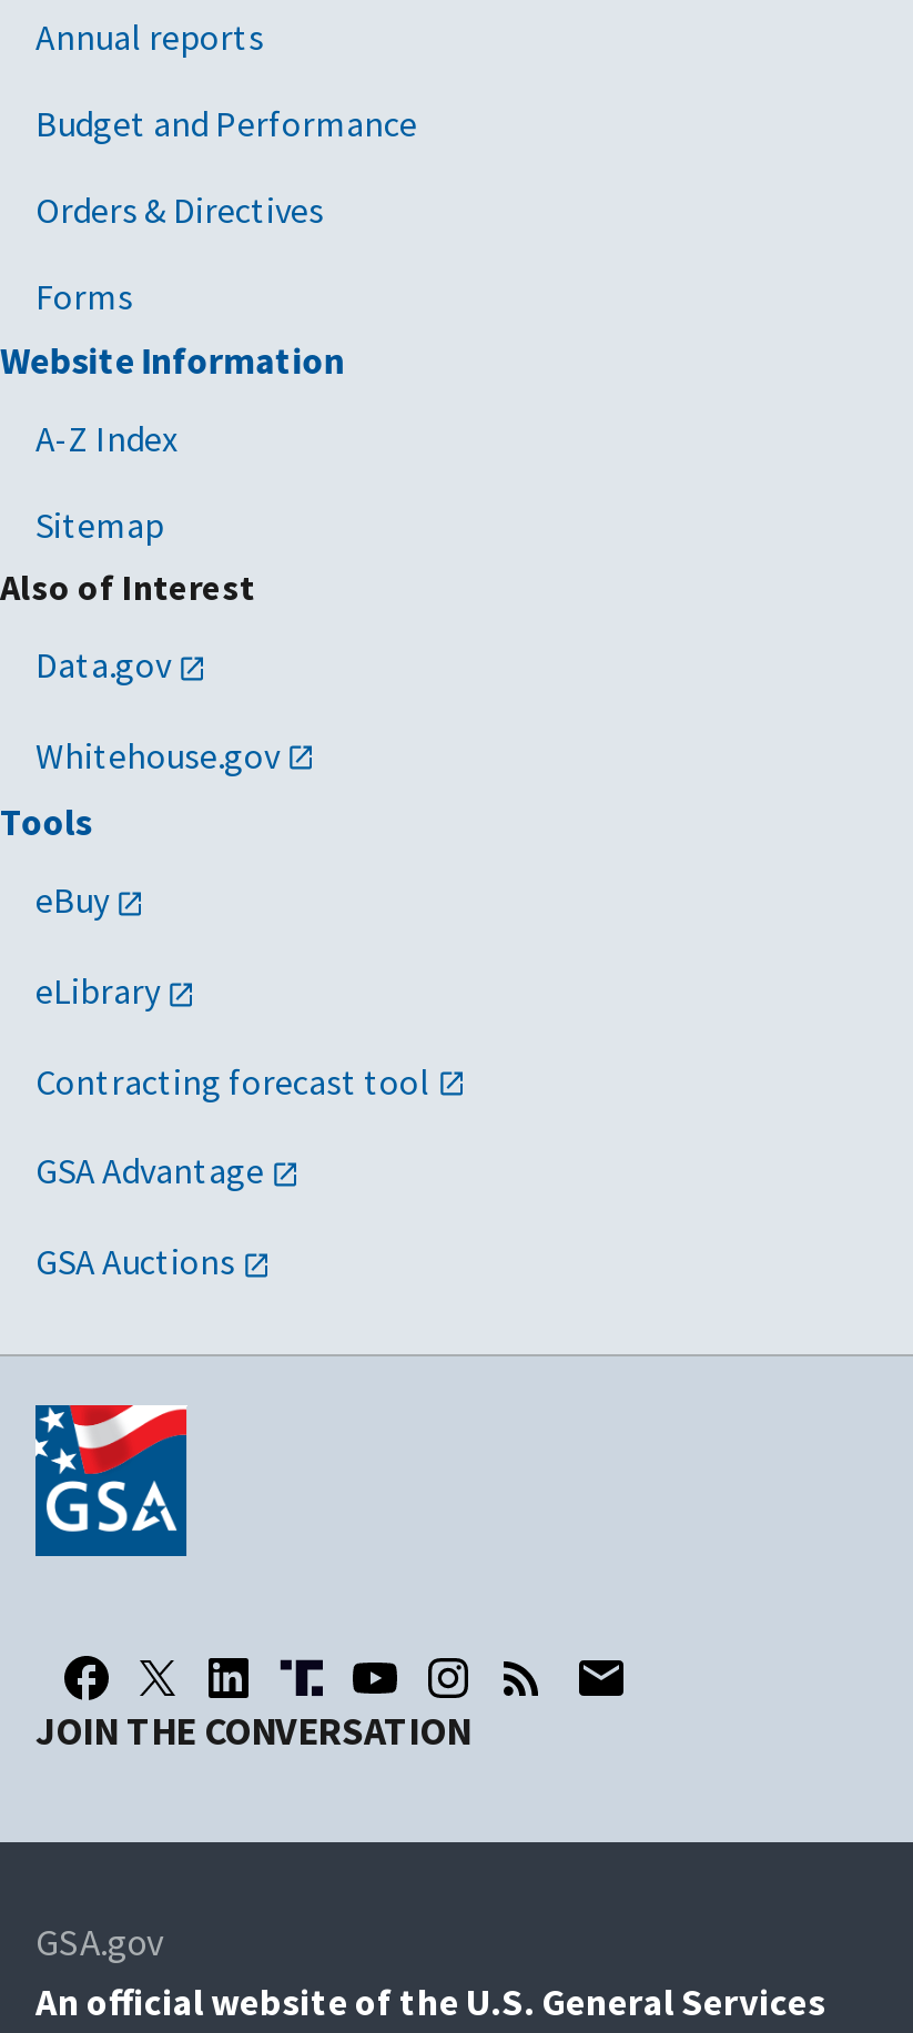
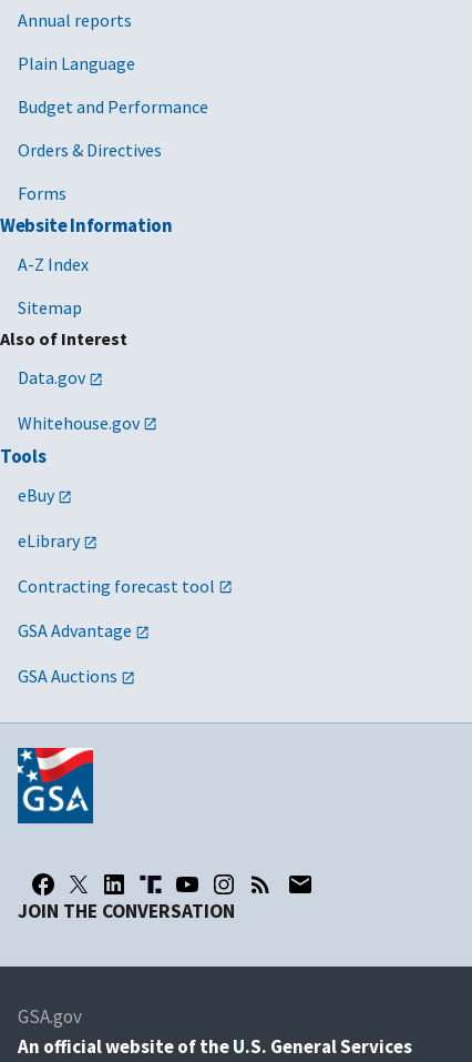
none -> [18,52,135,75] Plain Language

